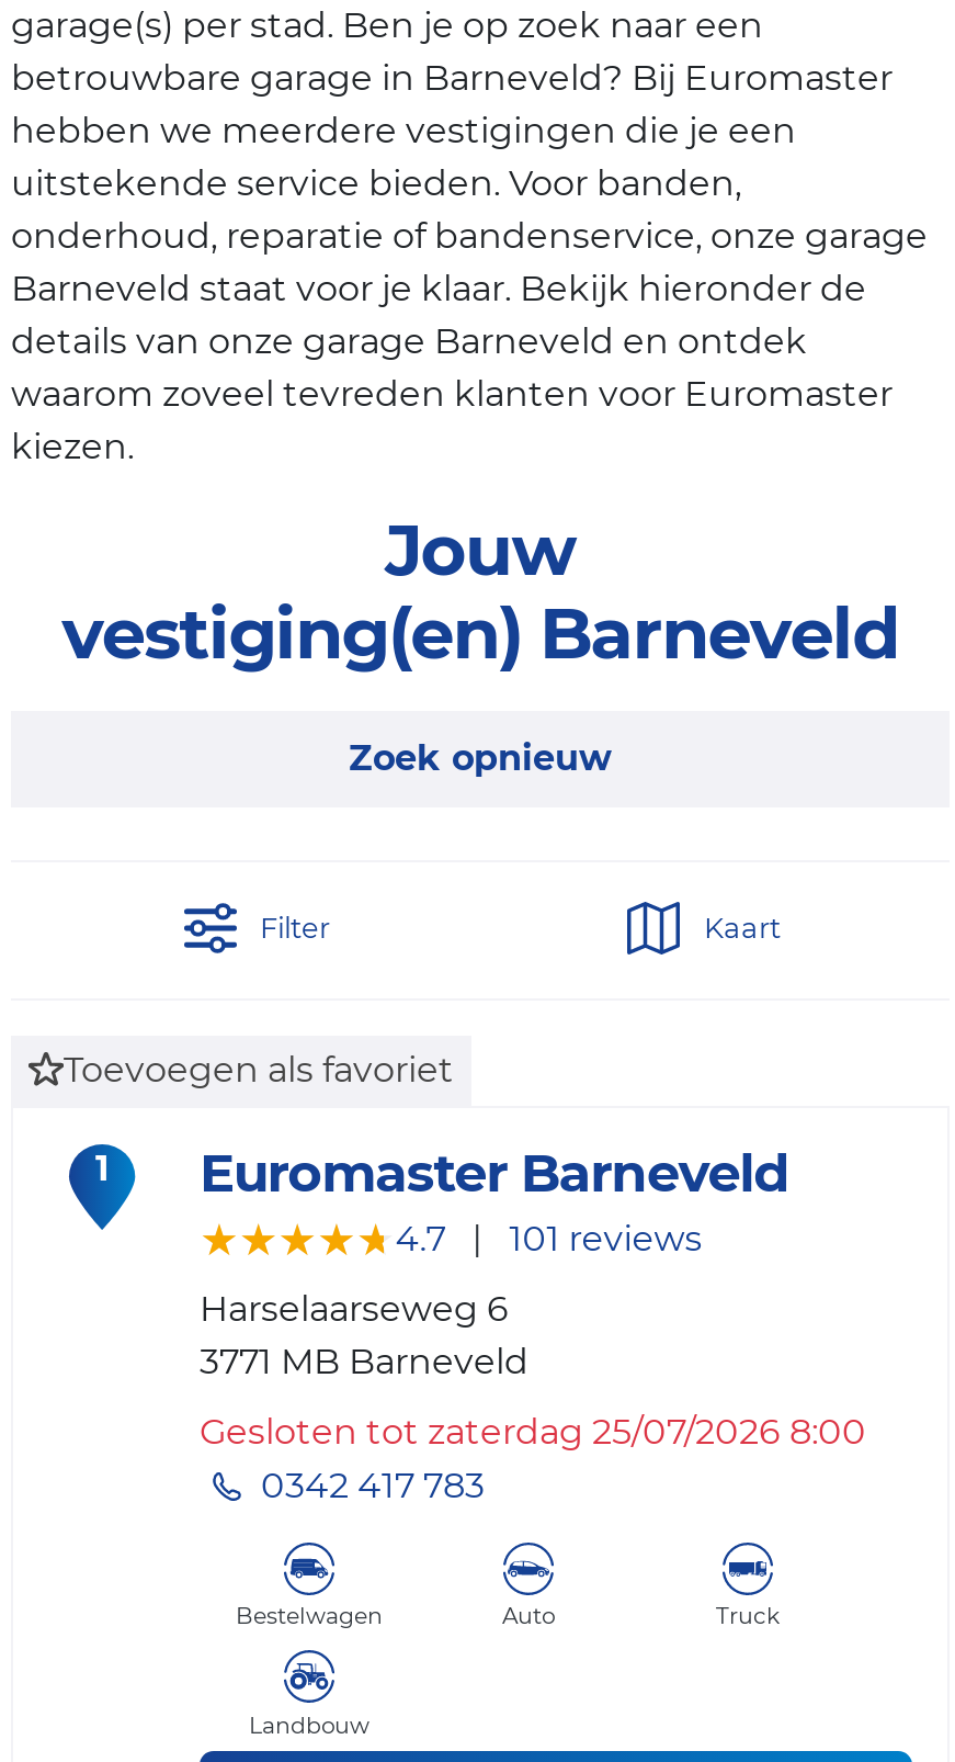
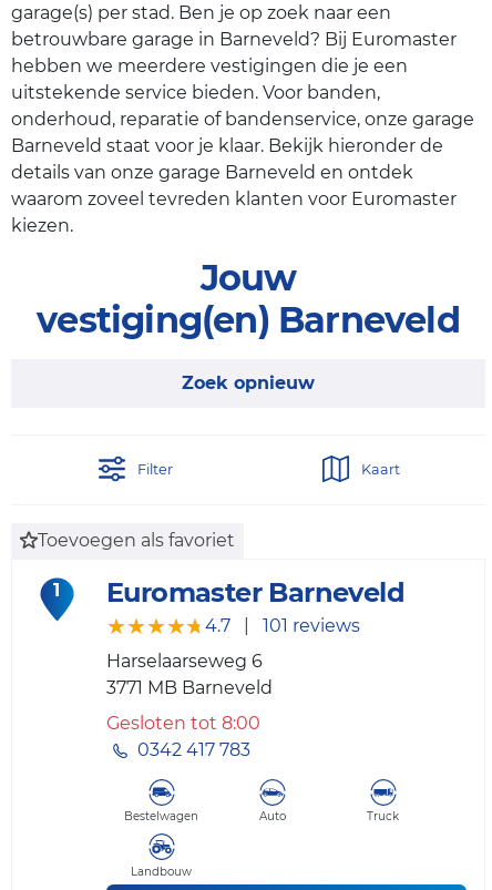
[200,1410,866,1452] Gesloten tot zaterdag 25/07/2026 8:00 -> [106,712,260,733] Gesloten tot 8:00

